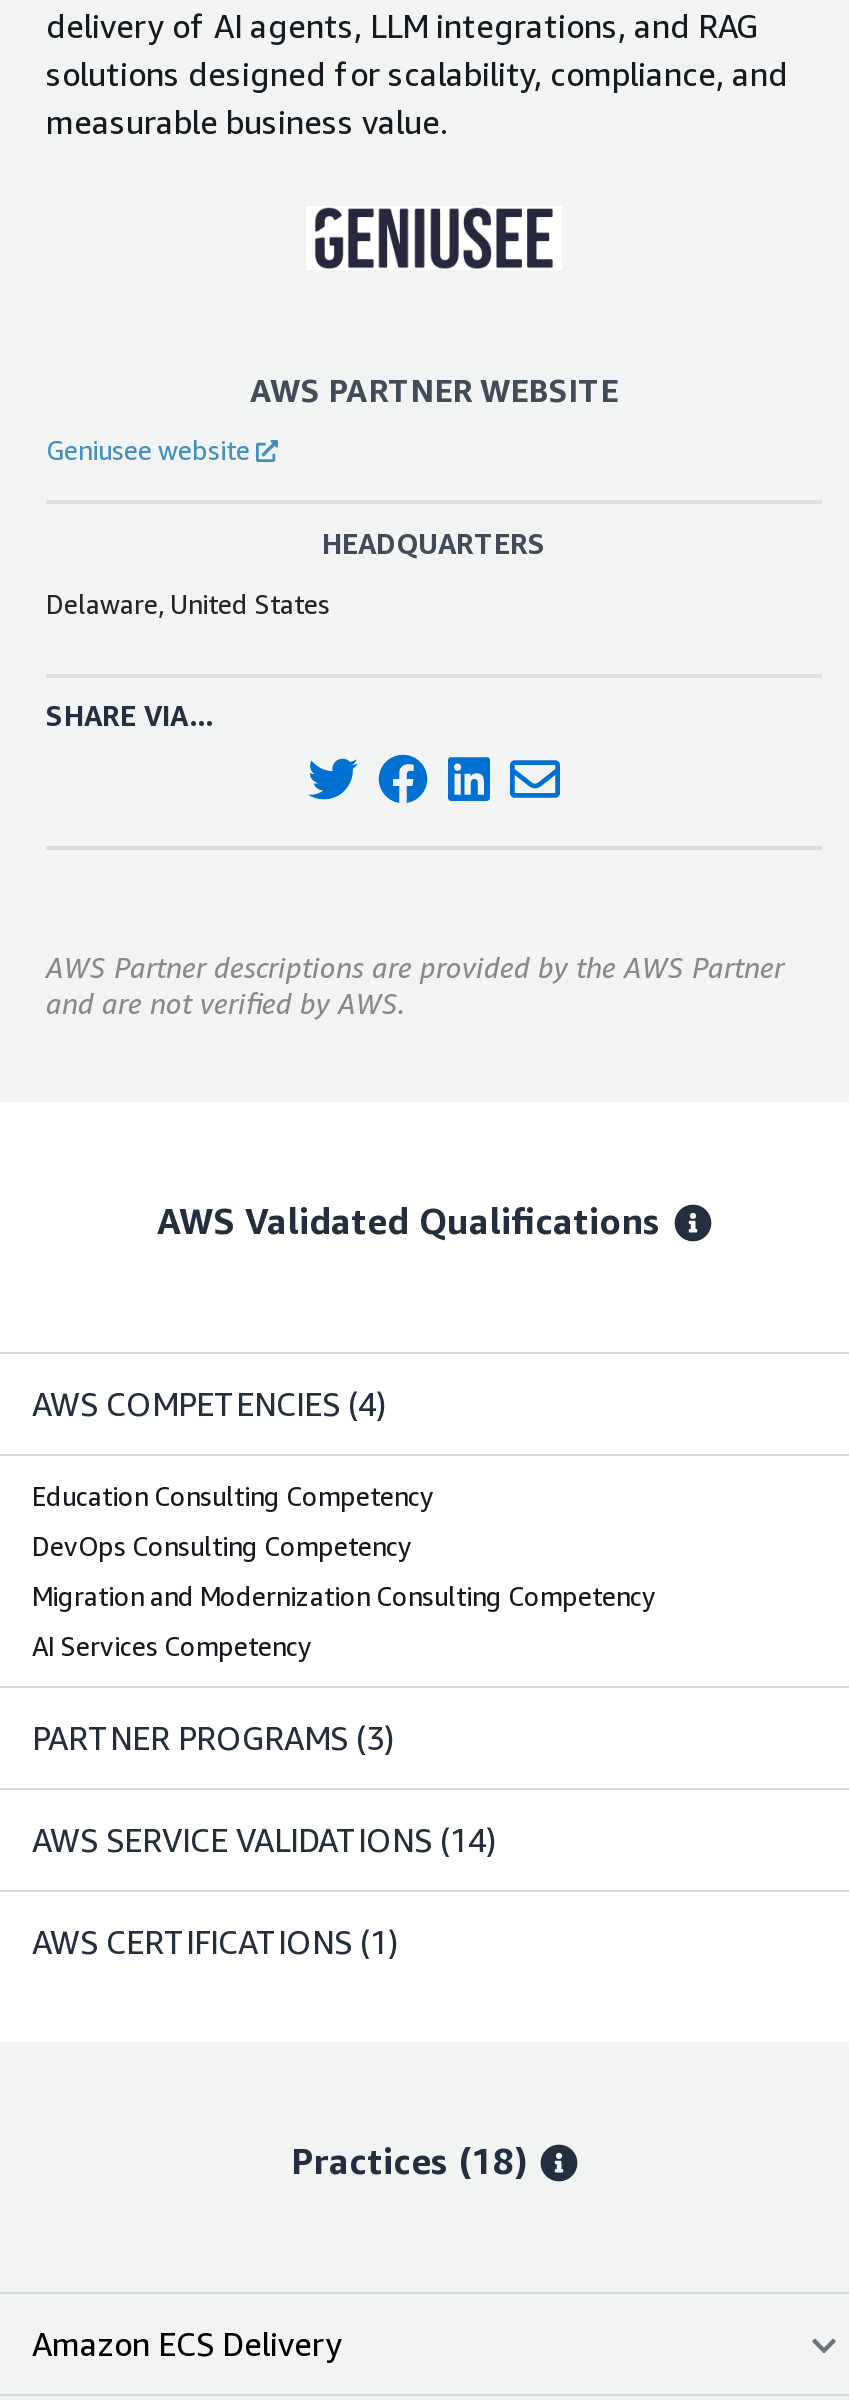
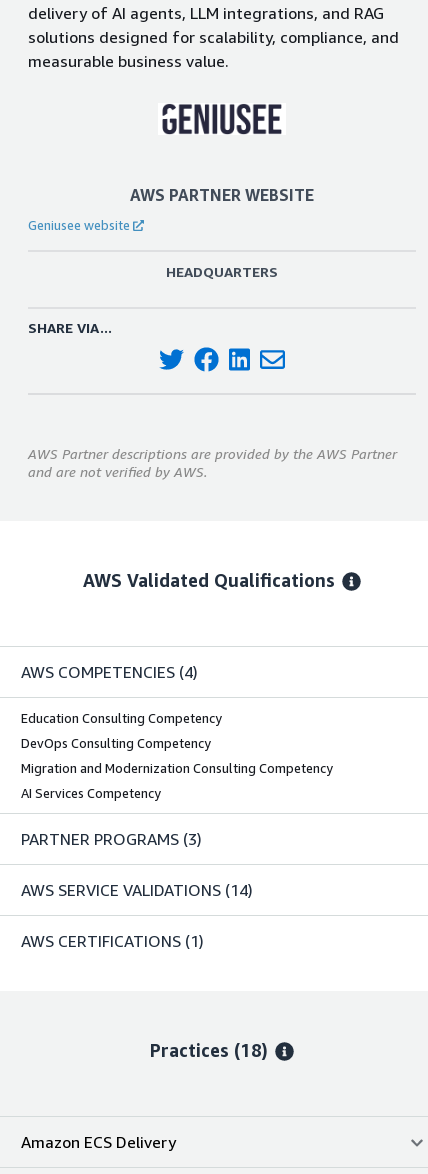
[46,588,330,620] Delaware, United States -> none

